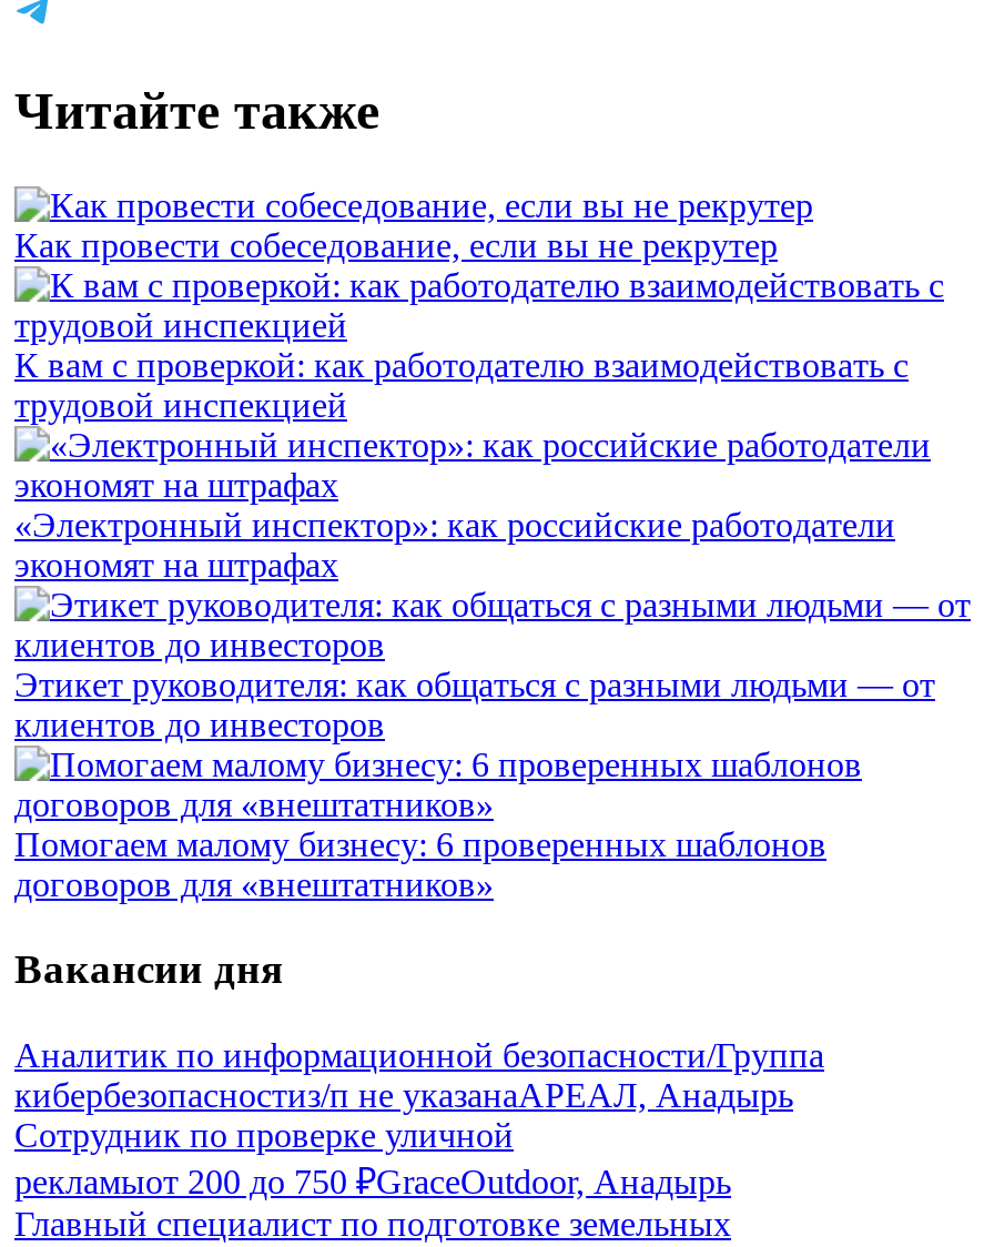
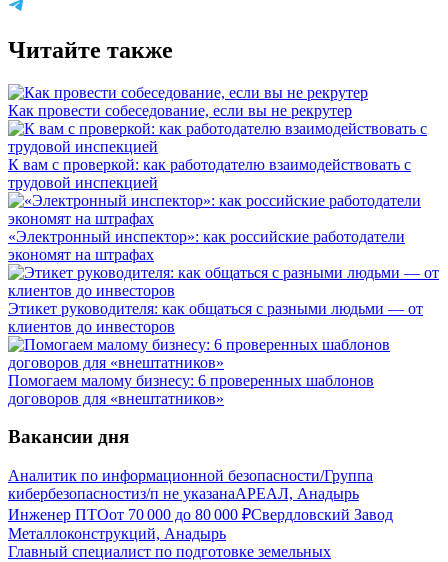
[14,1116,731,1201] Сотрудник по проверке уличной | рекламыот 200 до 750 ₽GraceOutdoor, Анадырь -> [8,506,393,542] Инженер ПТОот 70 000 до 80 000 ₽Свердловский Завод | Металлоконструкций, Анадырь

